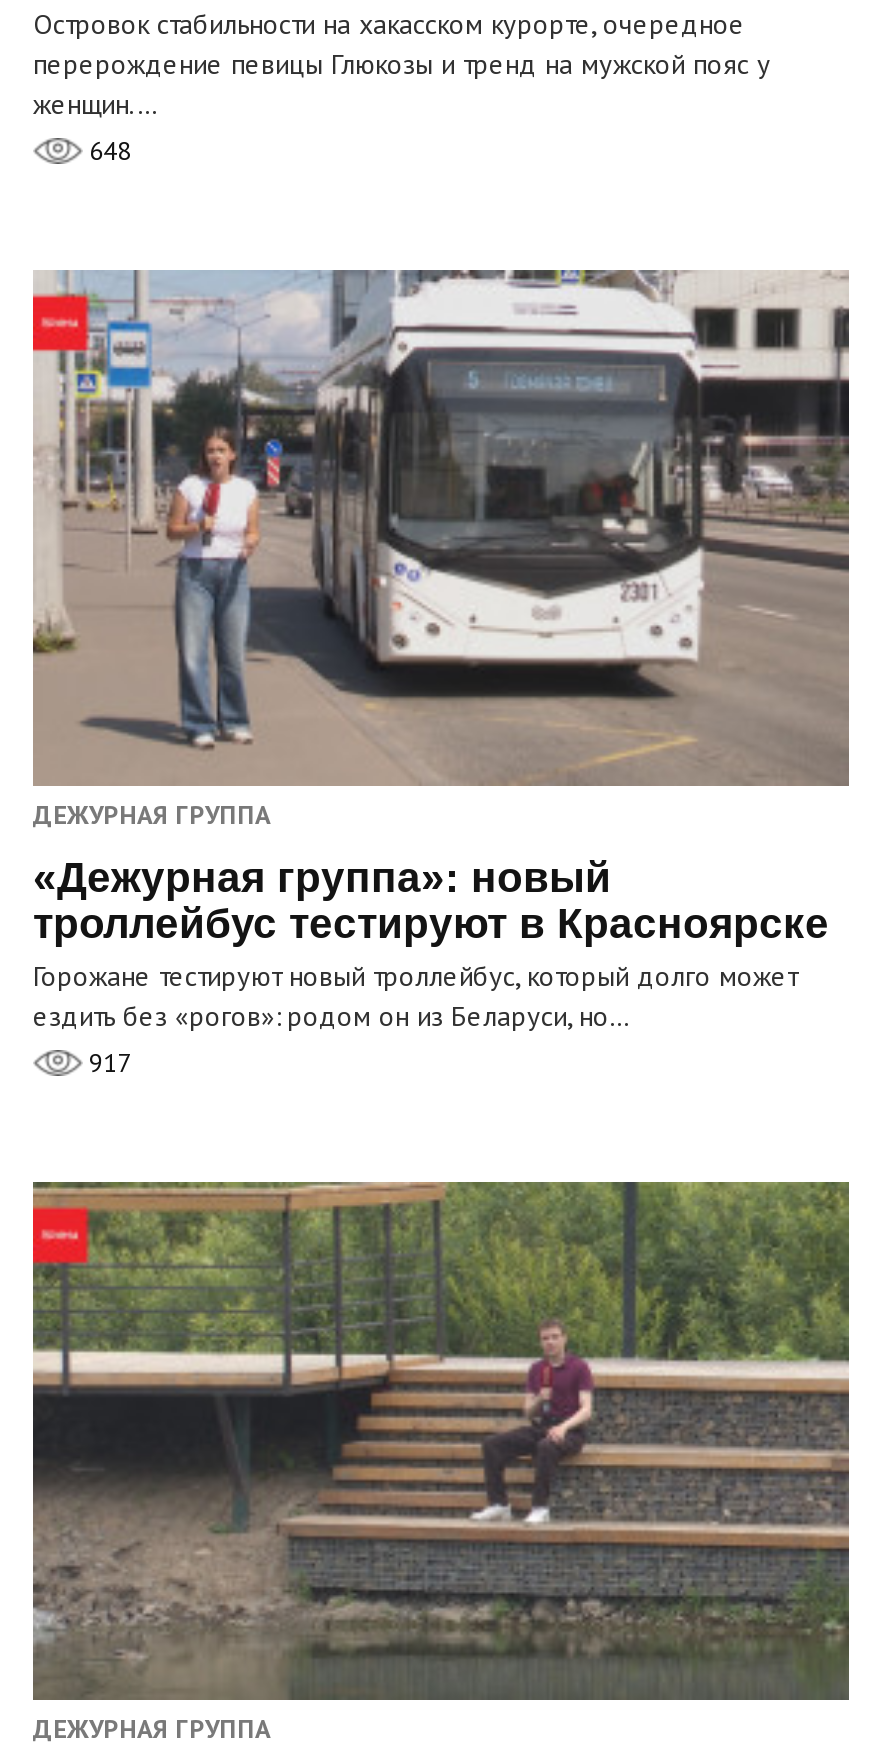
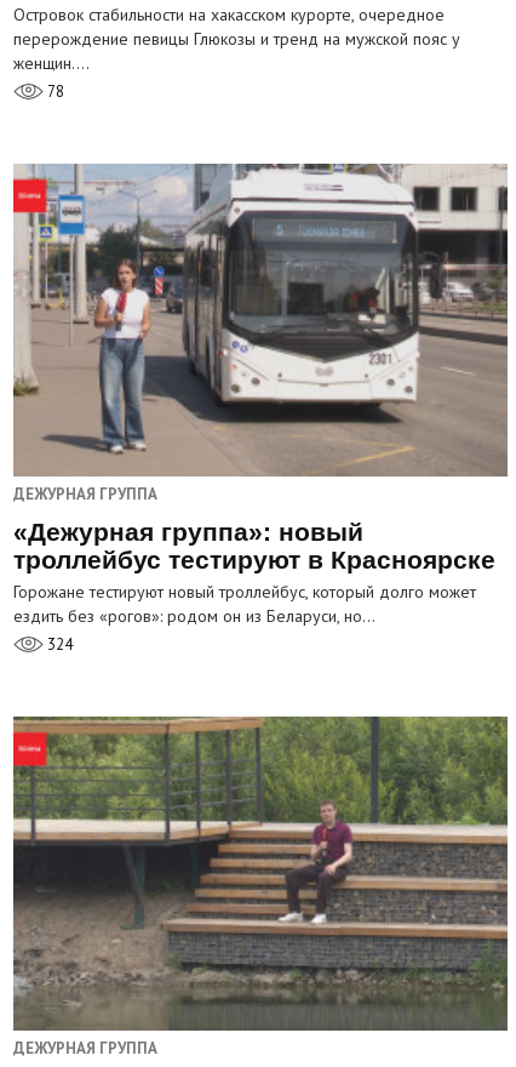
[83,135,131,169] 648 -> [44,82,64,102] 78
[83,1047,131,1081] 917 -> [44,635,73,655] 324

